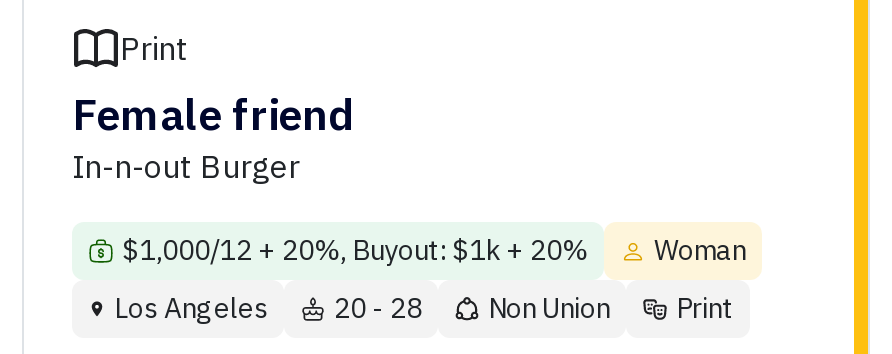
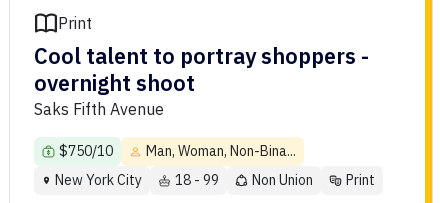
[72,86,356,186] Female friend | In-n-out Burger -> [34,42,369,119] Cool talent to portray shoppers - | overnight shoot | Saks Fifth Avenue
[122,232,746,268] $1,000/12 + 20%, Buyout: $1k + 20% | Woman -> [59,142,296,160] $750/10 | Man, Woman, Non-Bina...
[114,290,422,326] Los Angeles | 20 - 28 -> [55,171,219,189] New York City | 18 - 99

